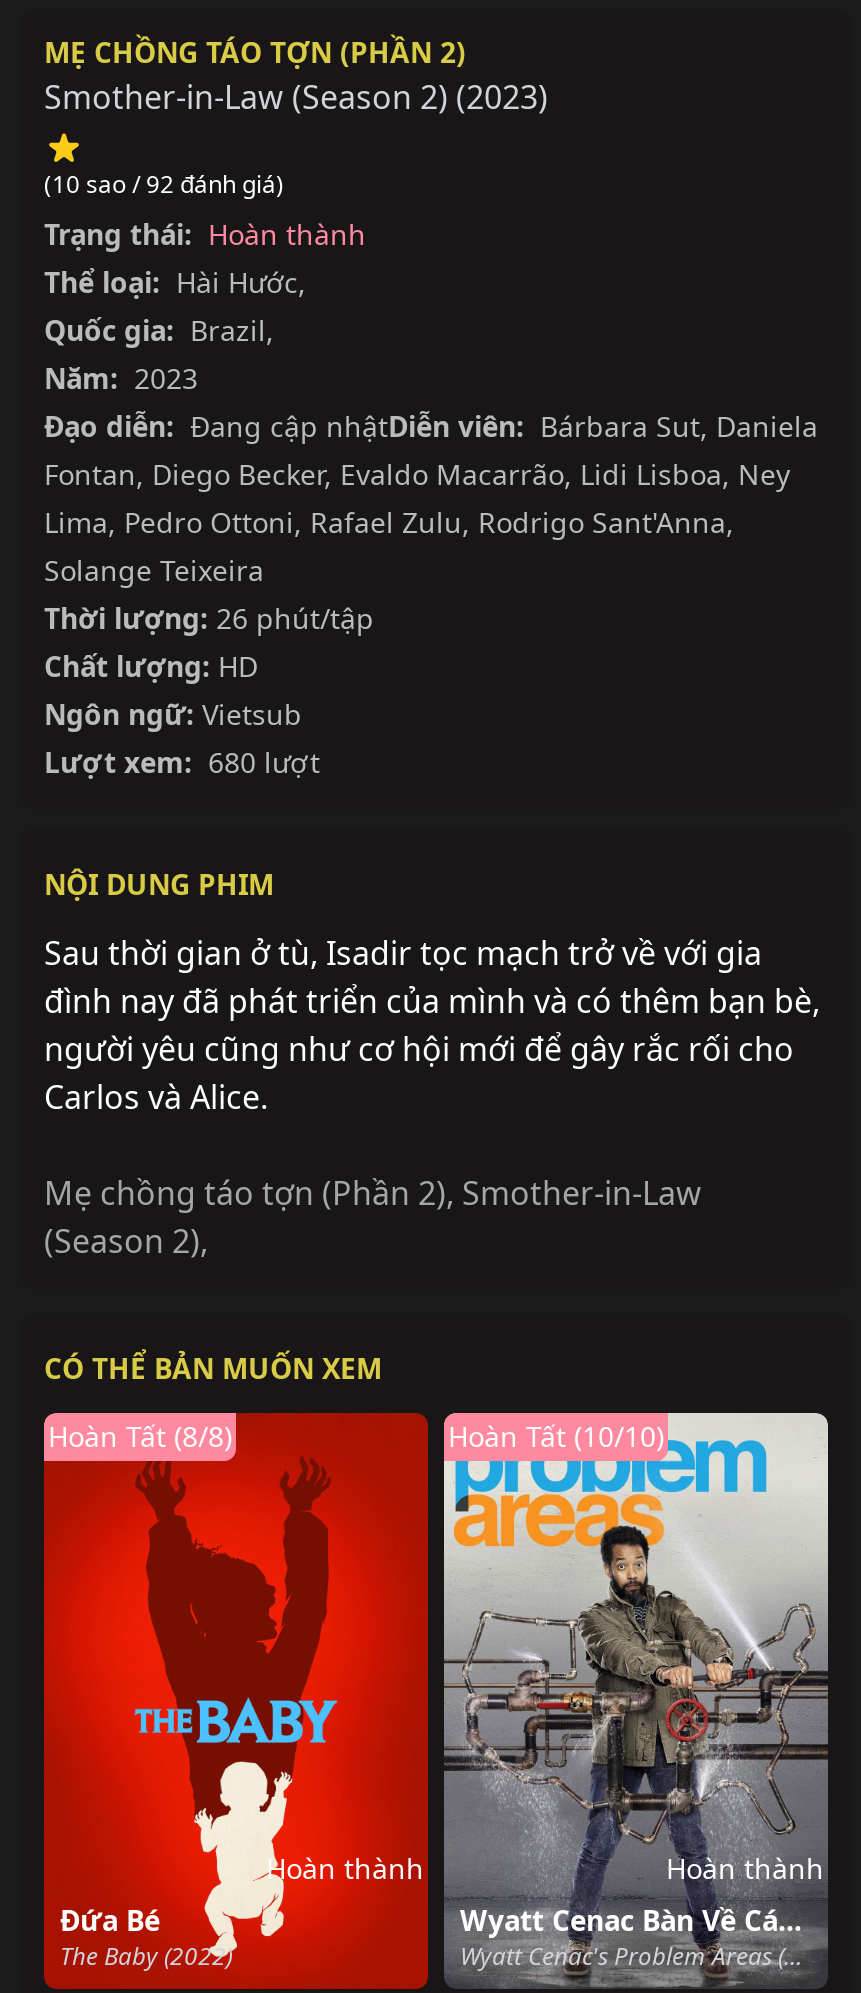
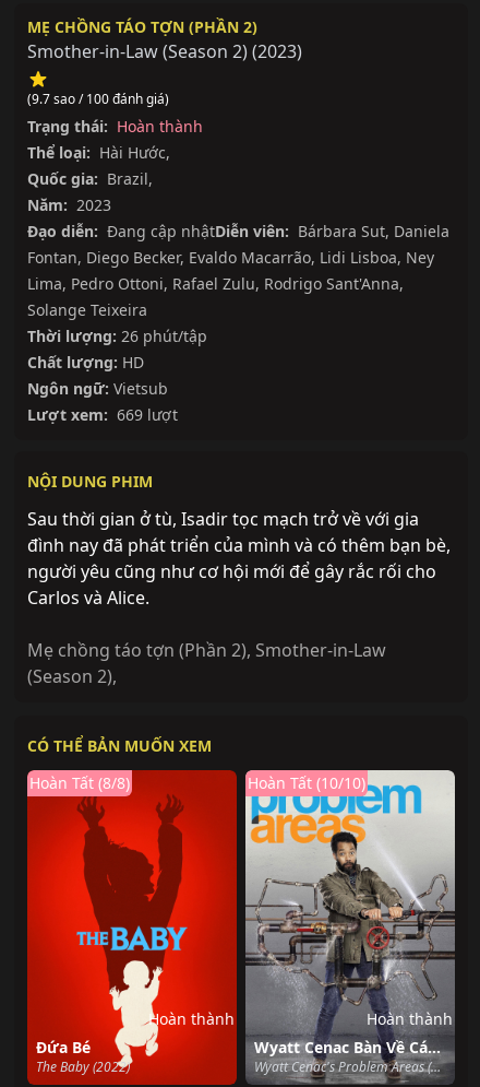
[44,167,284,201] (10 sao / 92 đánh giá) -> [27,90,169,108] (9.7 sao / 100 đánh giá)
[44,743,320,781] Lượt xem: 680 lượt -> [27,404,178,425] Lượt xem: 669 lượt

